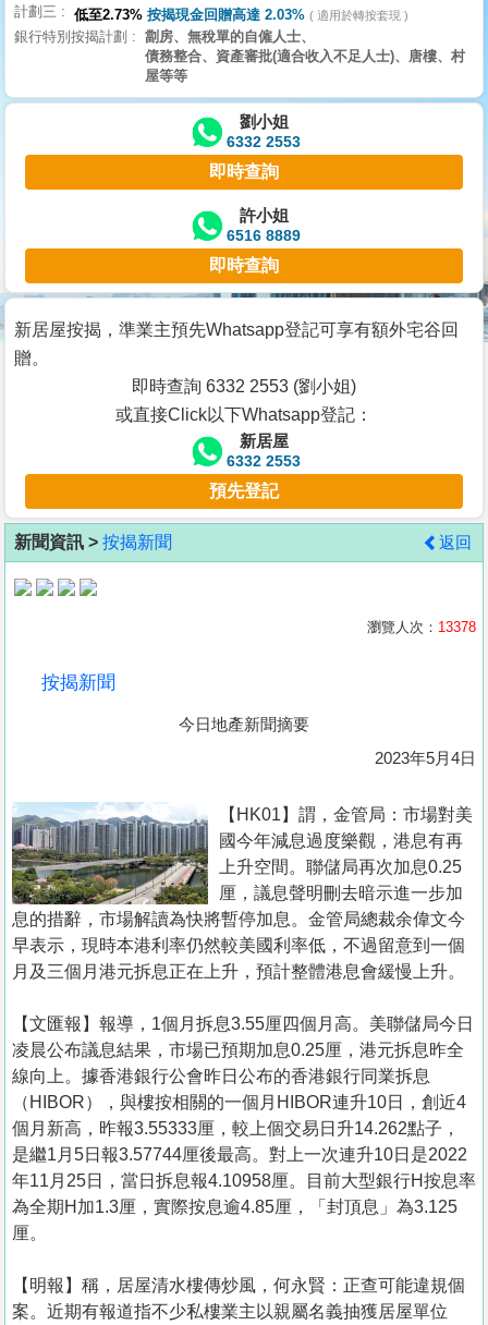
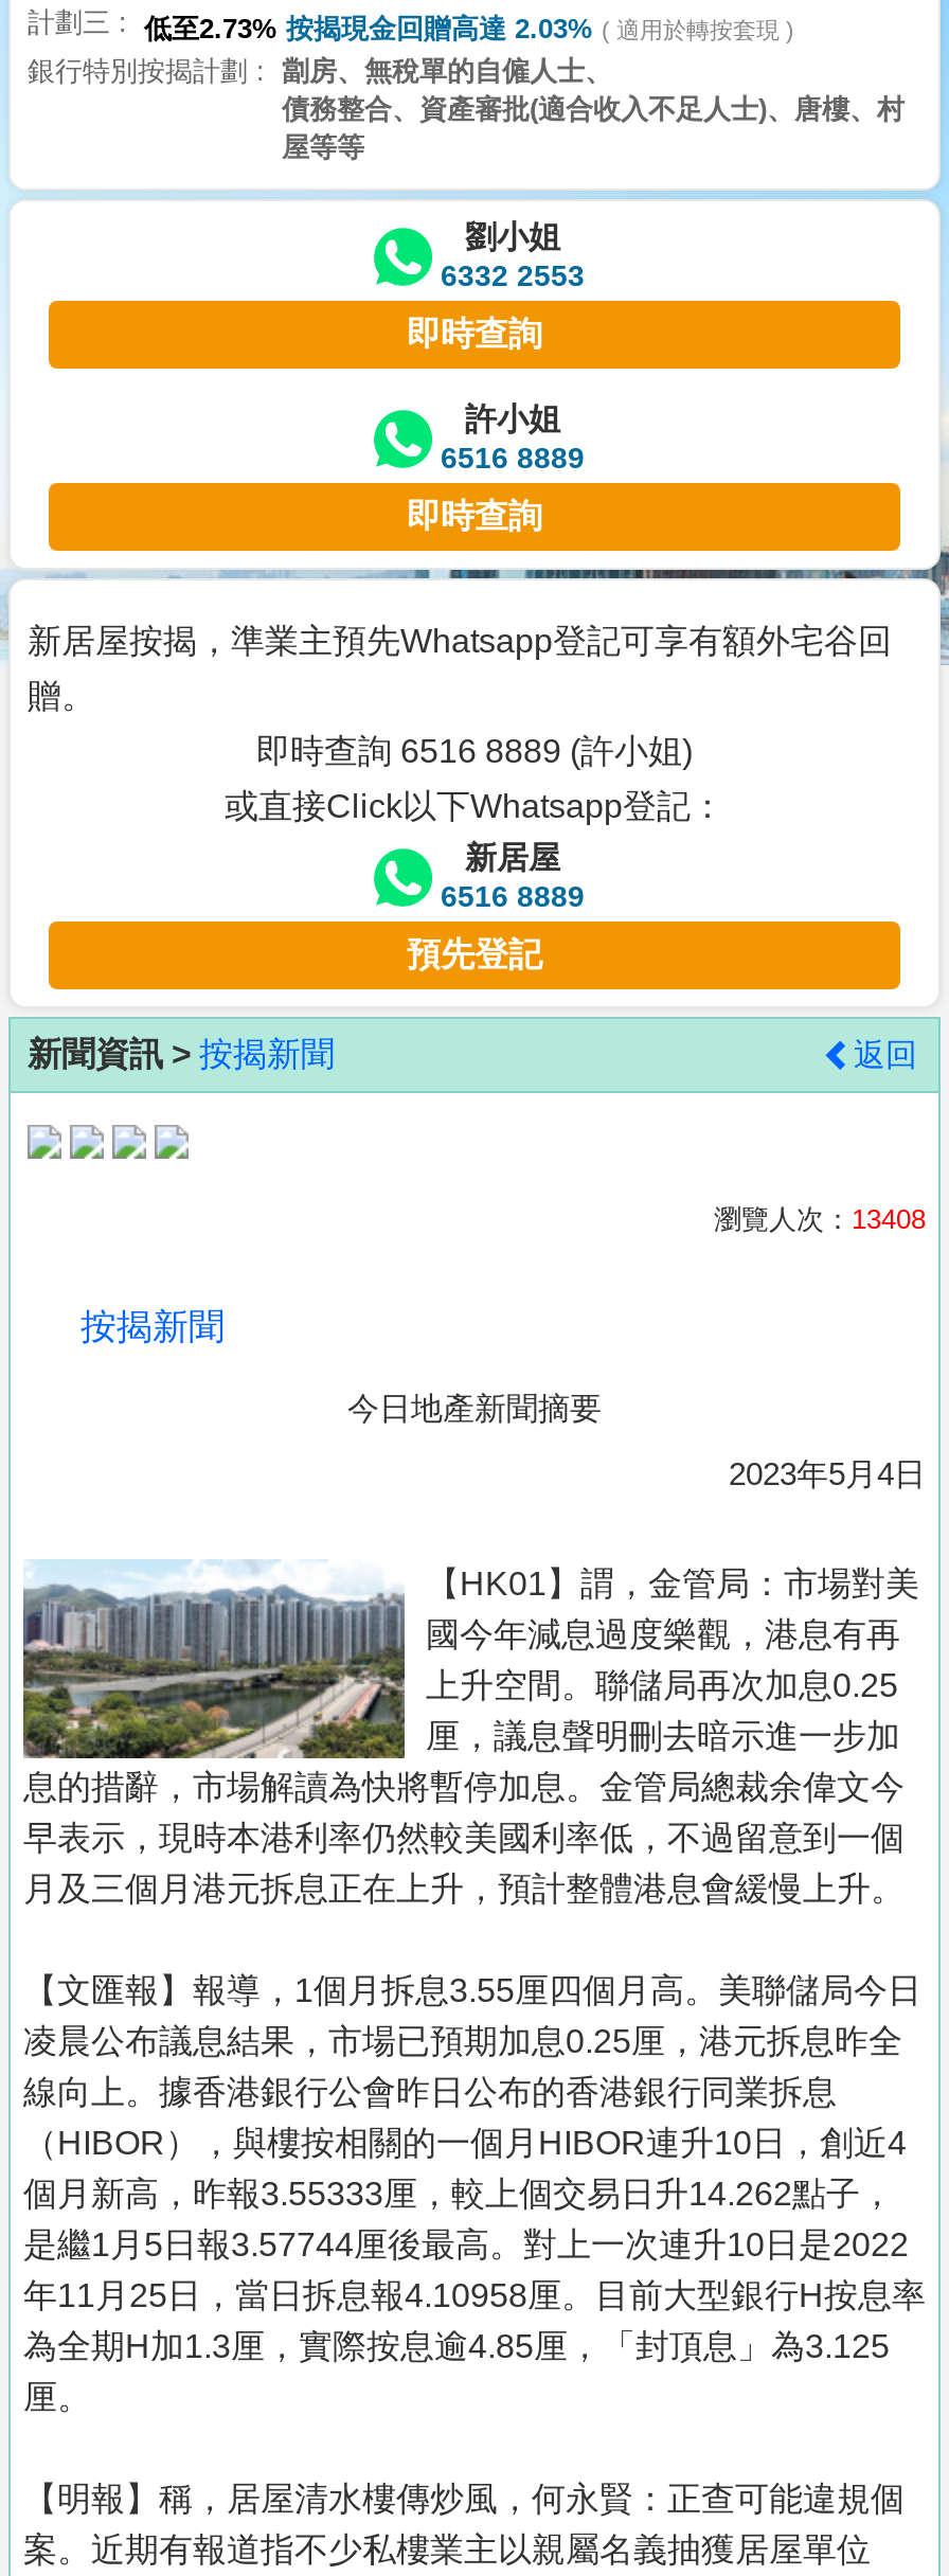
[132,377,356,396] 即時查詢 6332 2553 (劉小姐) -> [256,733,693,769] 即時查詢 6516 8889 (許小姐)
[227,452,301,470] 6332 2553 -> [441,879,585,913] 6516 8889
[367,619,476,635] 瀏覽人次：13378 -> [714,1203,926,1235] 瀏覽人次：13408

